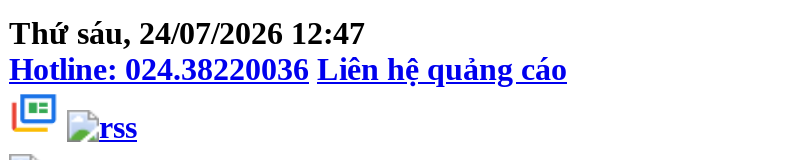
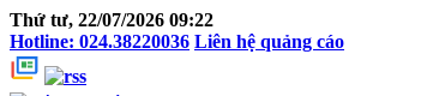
[9,16,365,50] Thứ sáu, 24/07/2026 12:47 -> [10,10,213,30] Thứ tư, 22/07/2026 09:22

